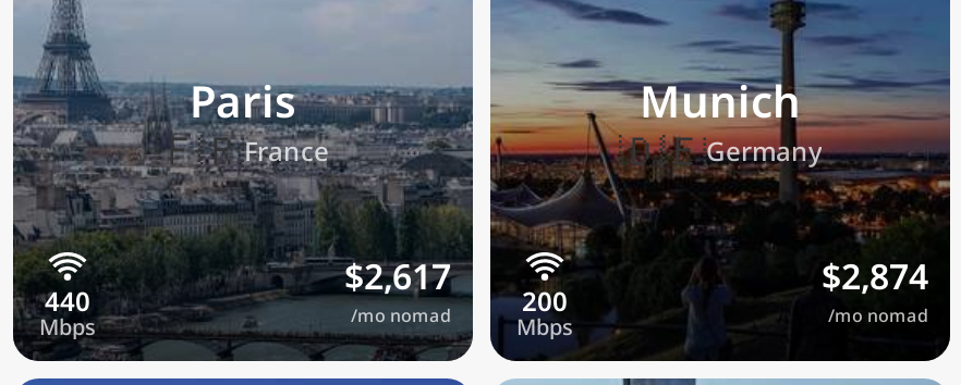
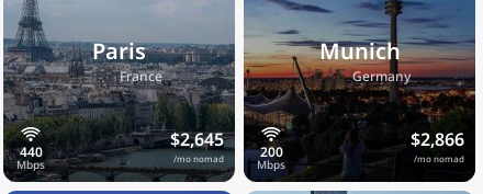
[344,253,451,301] $2,617 -> [170,127,224,151] $2,645
[822,253,928,301] $2,874 -> [411,127,464,151] $2,866

